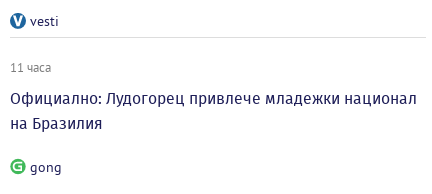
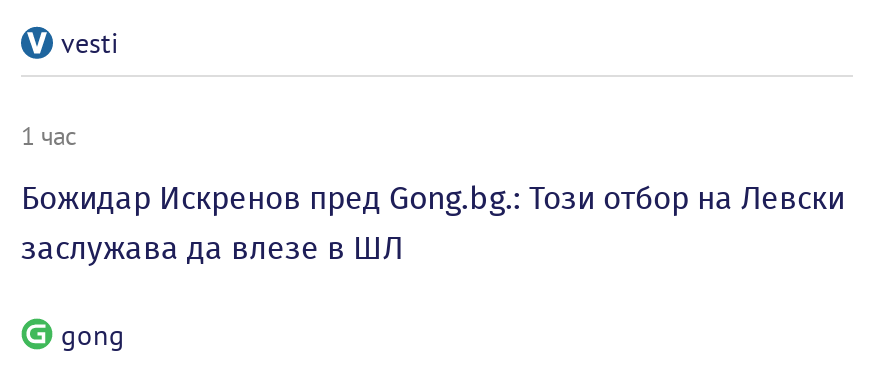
[10,59,51,75] 11 часа -> [21,119,77,151] 1 час
[10,89,417,133] Официално: Лудогорец привлече младежки национал | на Бразилия -> [21,179,845,267] Божидар Искренов пред Gong.bg.: Този отбор на Левски | заслужава да влезе в ШЛ

